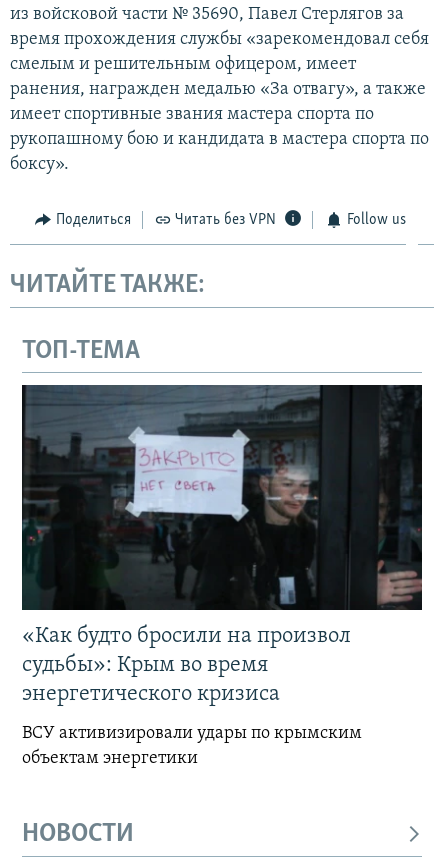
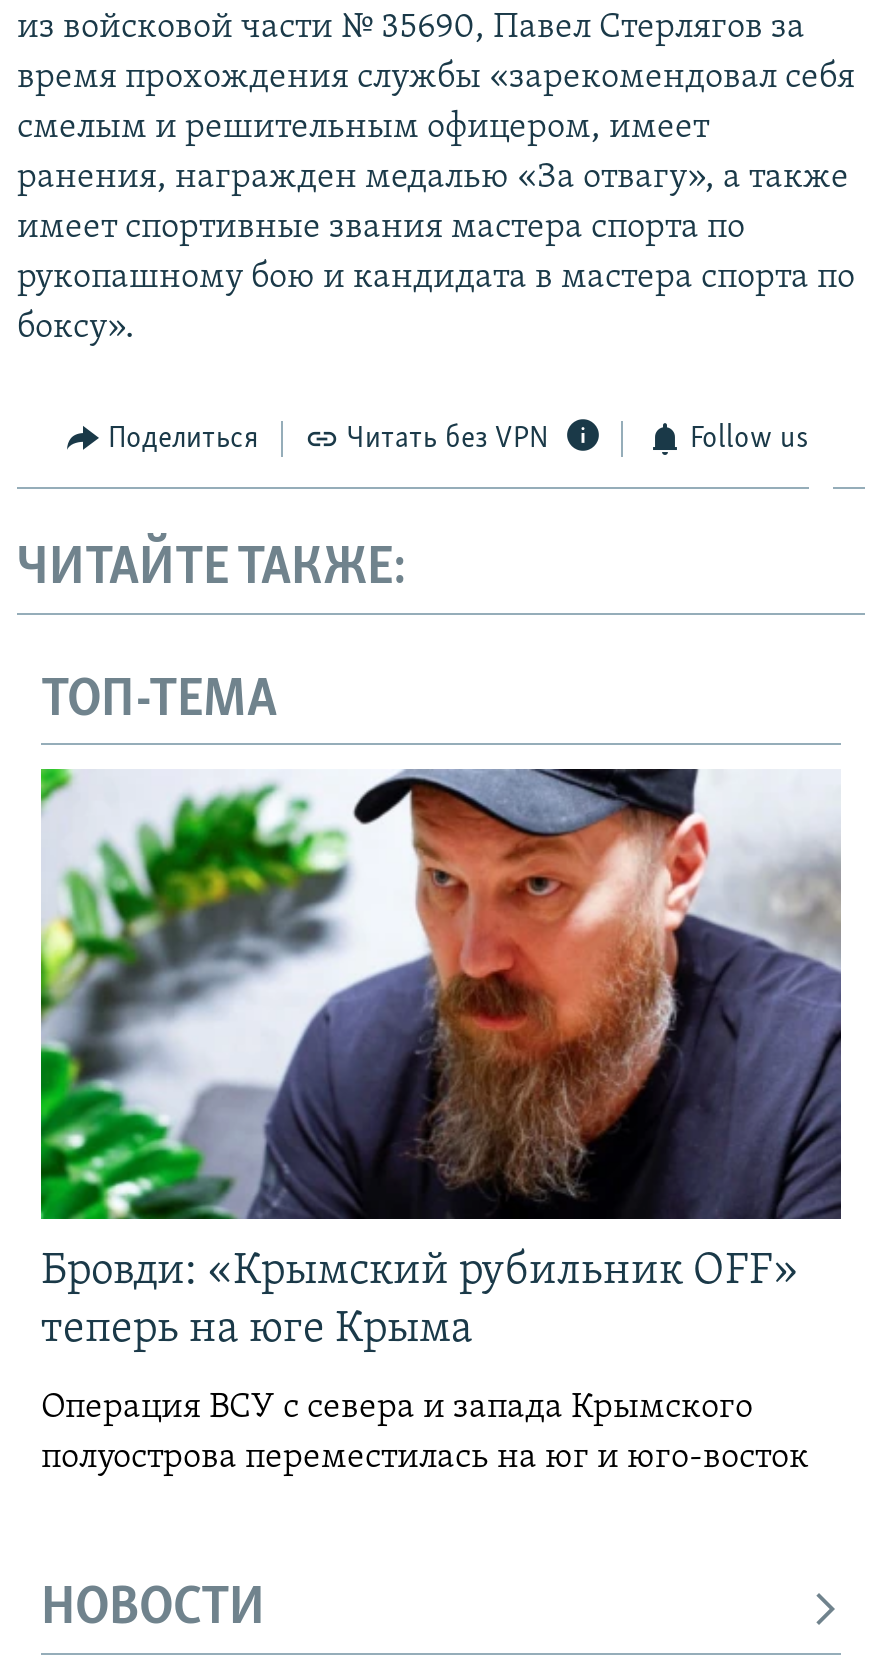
[21,384,423,706] [image] | «Как будто бросили на произвол | судьбы»: Крым во время | энергетического кризиса -> [39,767,843,1354] [image] | Бровди: «Крымский рубильник OFF» | теперь на юге Крыма
[22,724,362,768] ВСУ активизировали удары по крымским | объектам энергетики -> [41,1390,809,1478] Операция ВСУ с севера и запада Крымского | полуострова переместилась на юг и юго-восток

